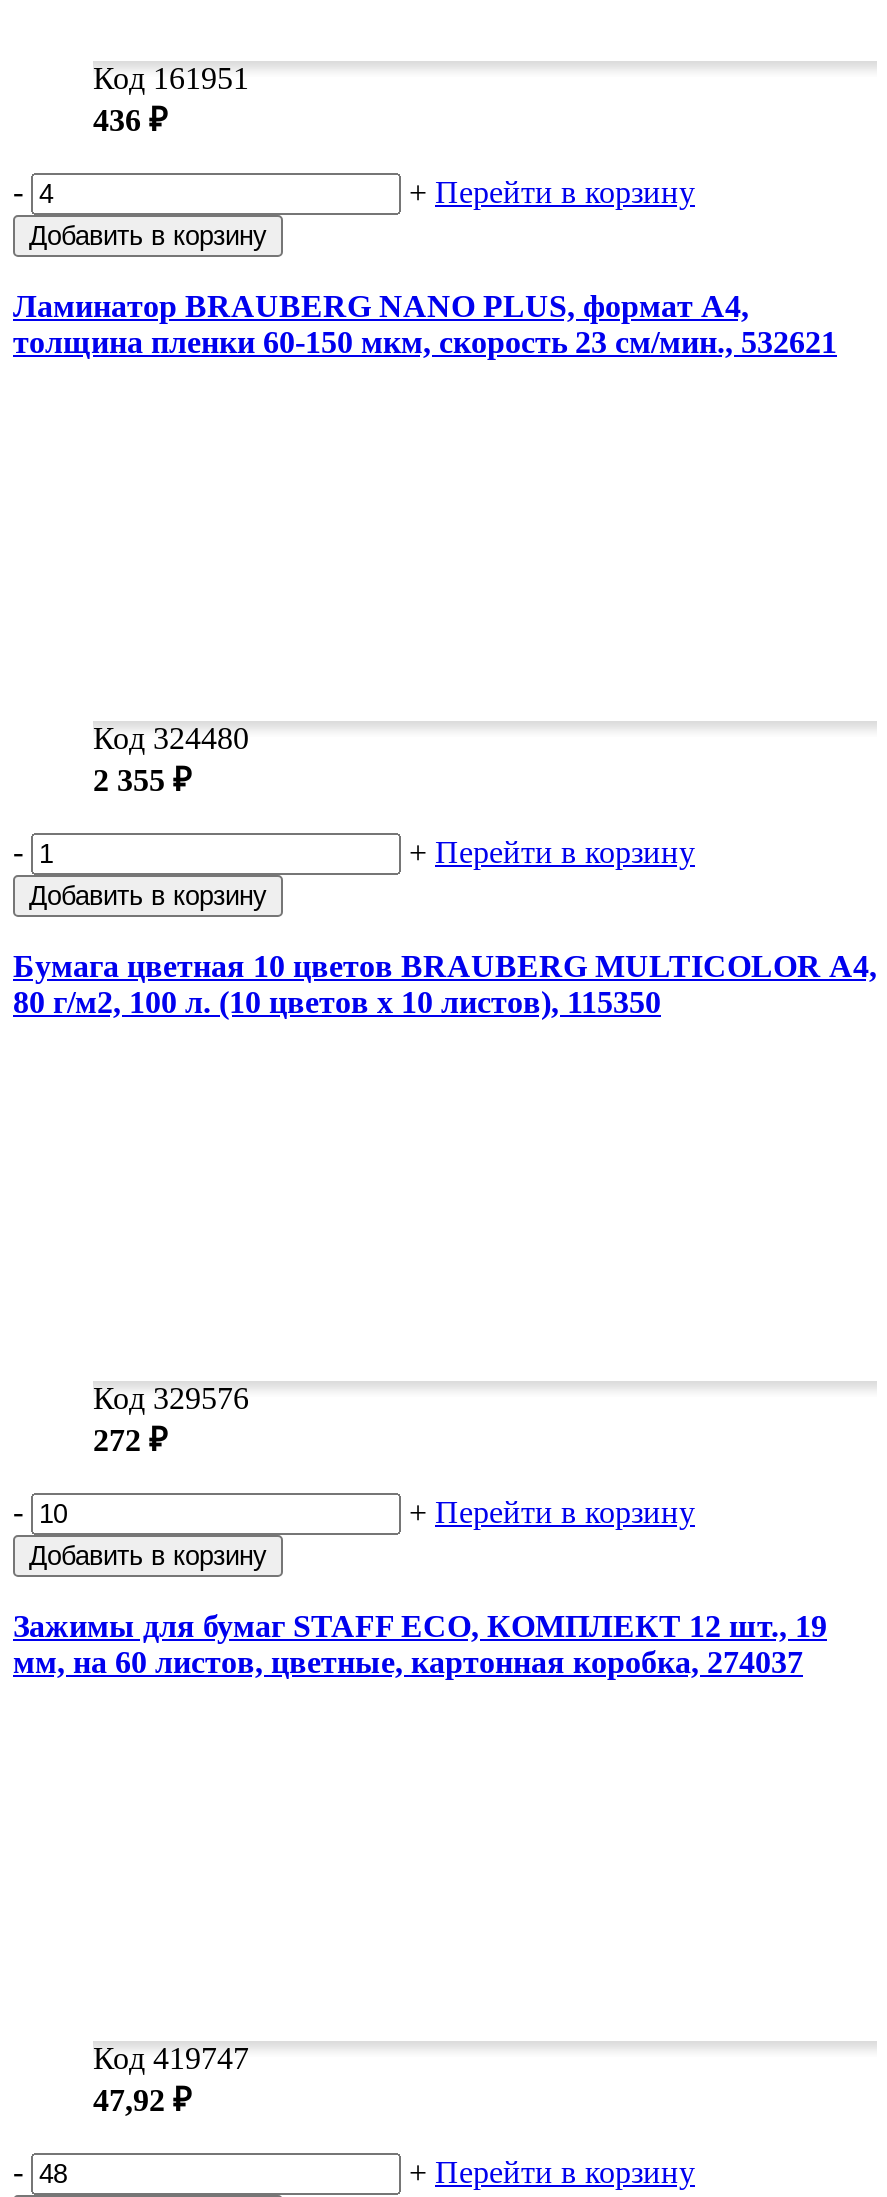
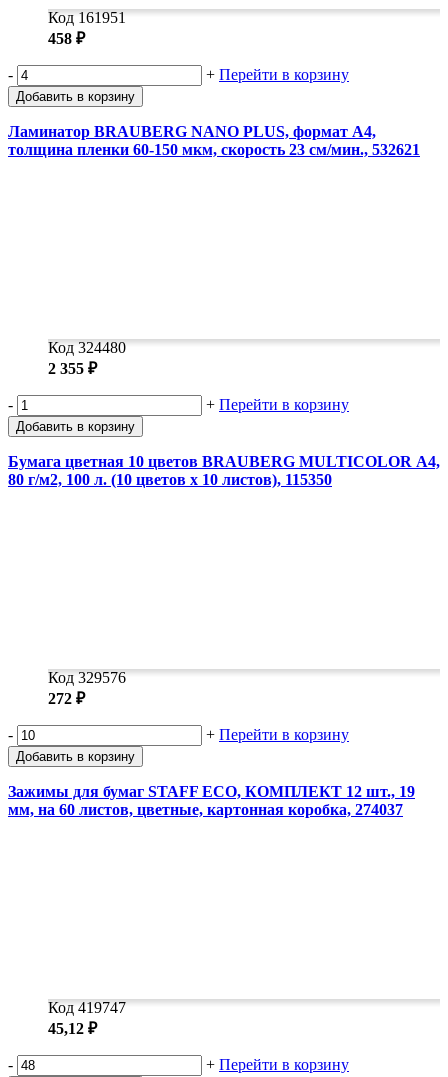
[93,104,167,138] 436 ₽ -> [48,30,85,47] 458 ₽
[93,2084,191,2118] 47,92 ₽ -> [48,1020,97,1037] 45,12 ₽

